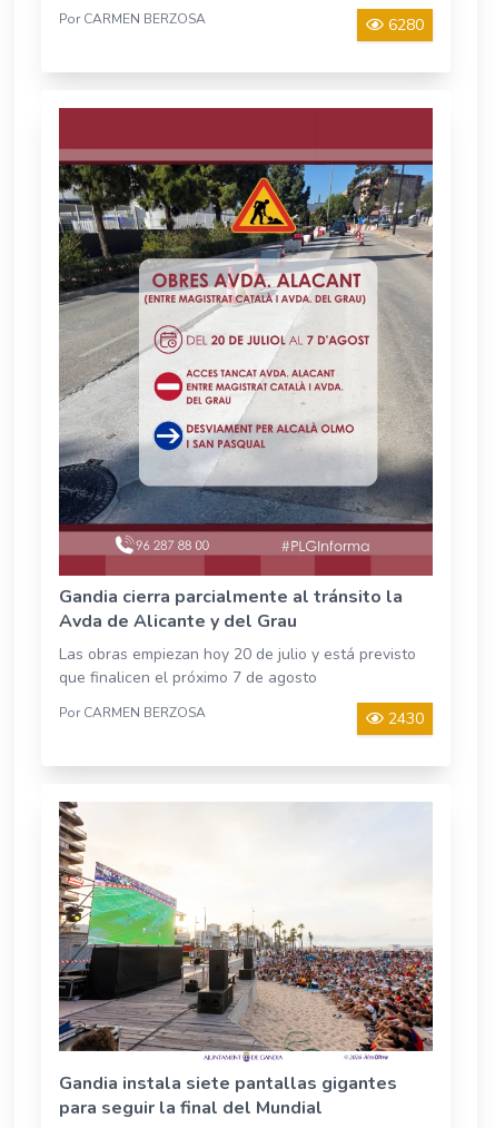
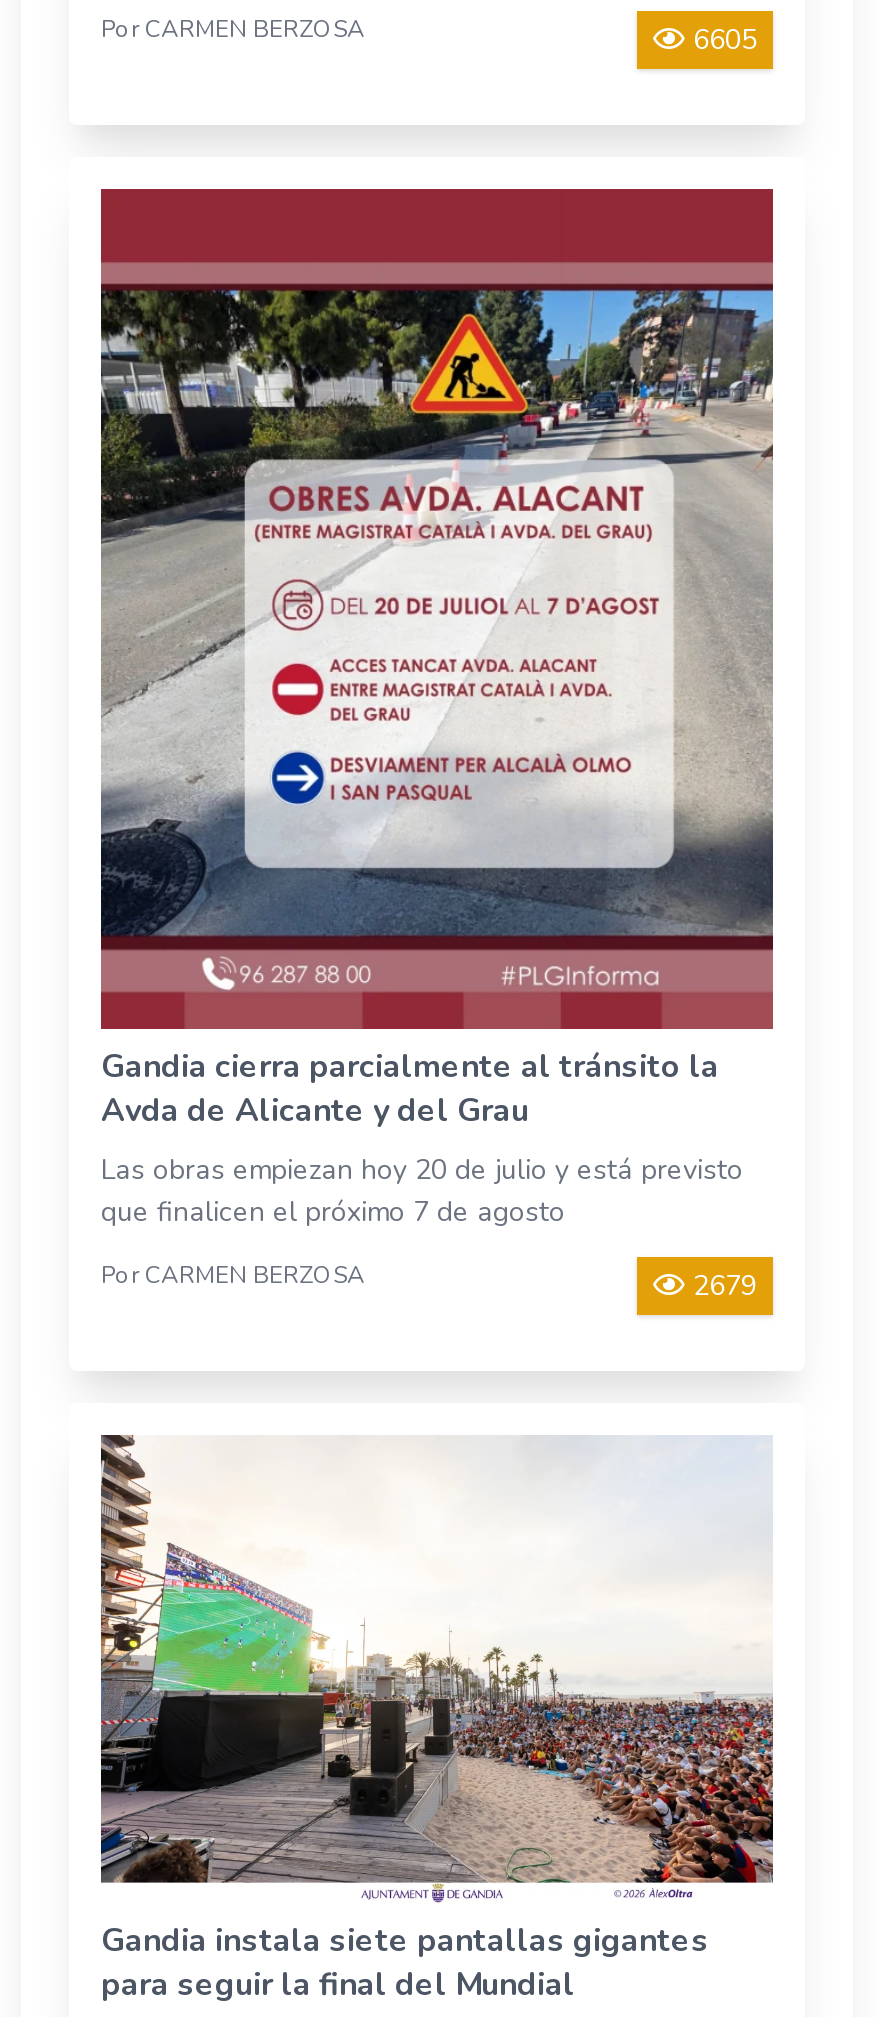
[384,14,424,35] 6280 -> [685,21,757,59] 6605
[384,708,424,729] 2430 -> [685,1266,757,1304] 2679

